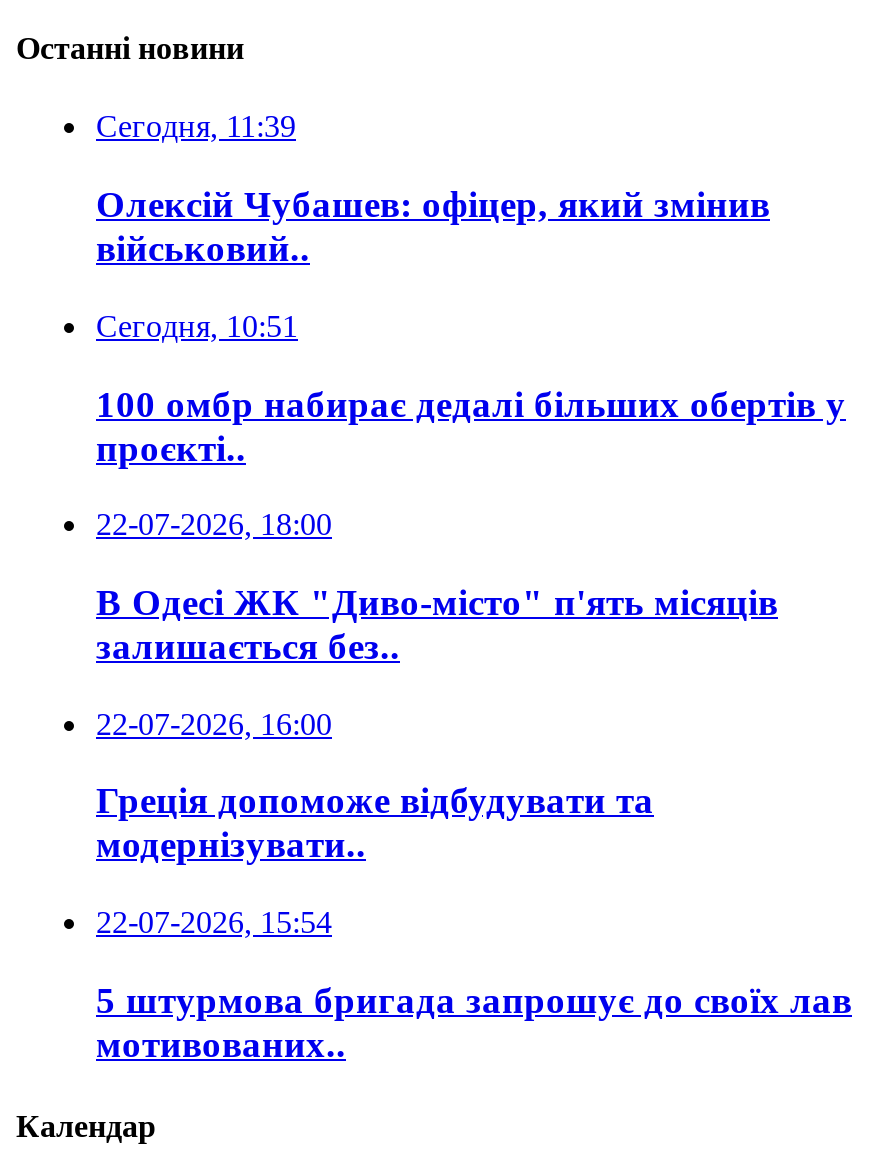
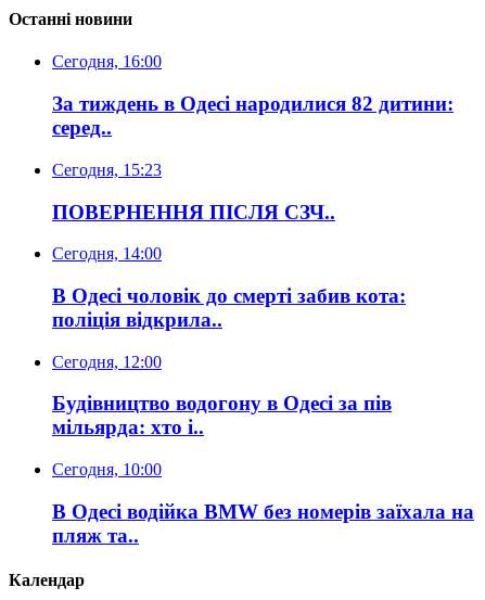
[96,110,296,144] Сегодня, 11:39 -> [52,53,162,71] Сегодня, 16:00
[96,183,770,269] Олексій Чубашев: офіцер, який змінив | військовий.. -> [52,92,454,139] За тиждень в Одесі народилися 82 дитини: | серед..
[96,309,298,343] Сегодня, 10:51 -> [52,160,162,179] Сегодня, 15:23
[96,382,846,468] 100 омбр набирає дедалі більших обертів у | проєкті.. -> [52,200,335,223] ПОВЕРНЕННЯ ПІСЛЯ СЗЧ..
[96,508,332,542] 22-07-2026, 18:00 -> [52,244,162,263] Сегодня, 14:00
[96,581,778,667] В Одесі ЖК "Диво-місто" п'ять місяців | залишається без.. -> [52,284,406,331] В Одесі чоловік до смерті забив кота: | поліція відкрила..
[96,706,332,740] 22-07-2026, 16:00 -> [52,352,162,371] Сегодня, 12:00
[96,780,654,866] Греція допоможе відбудувати та | модернізувати.. -> [52,392,392,439] Будівництво водогону в Одесі за пів | мільярда: хто і..
[96,905,332,939] 22-07-2026, 15:54 -> [52,460,162,479] Сегодня, 10:00
[96,979,852,1065] 5 штурмова бригада запрошує до своїх лав | мотивованих.. -> [52,500,474,547] В Одесі водійка BMW без номерів заїхала на | пляж та..

